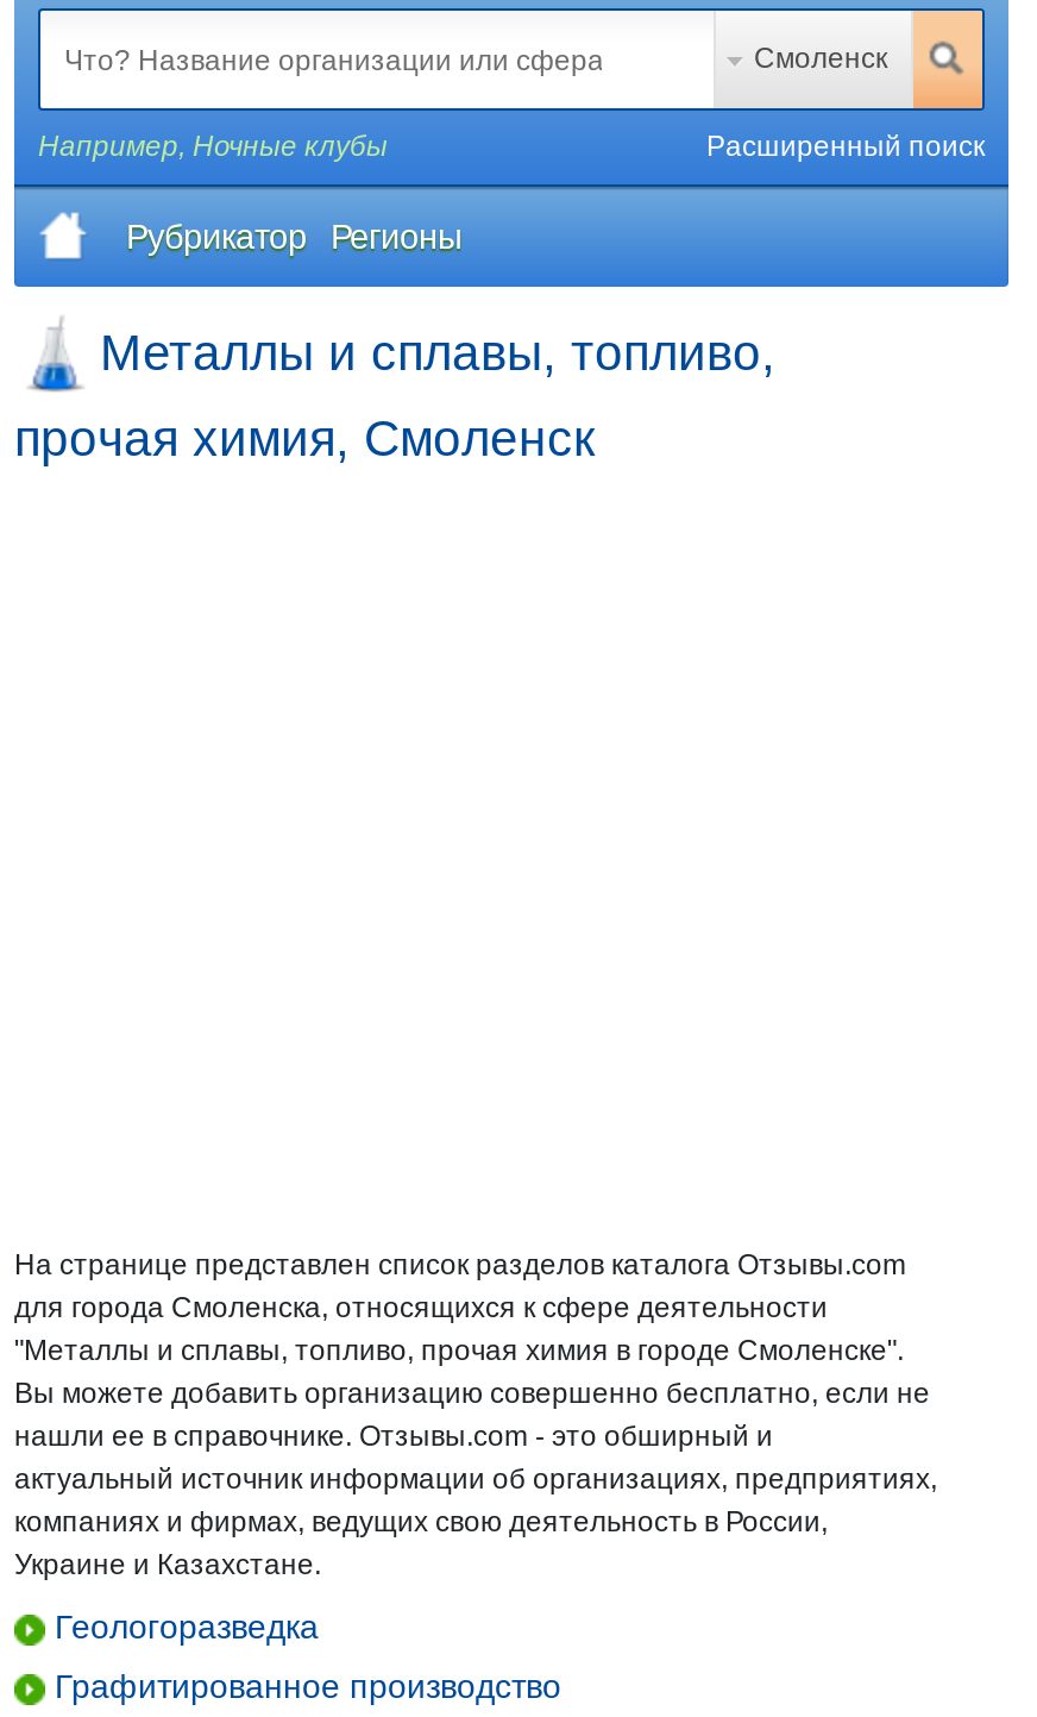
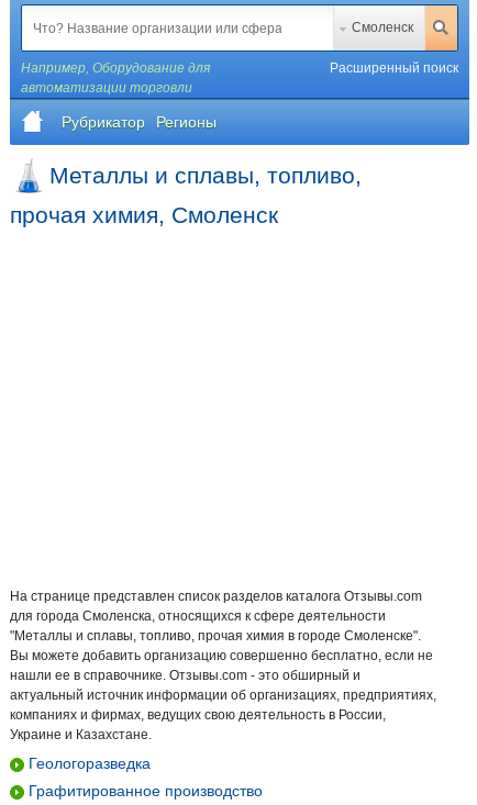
[38,130,388,163] Например, Ночные клубы -> [21,60,210,96] Например, Оборудование для | автоматизации торговли

